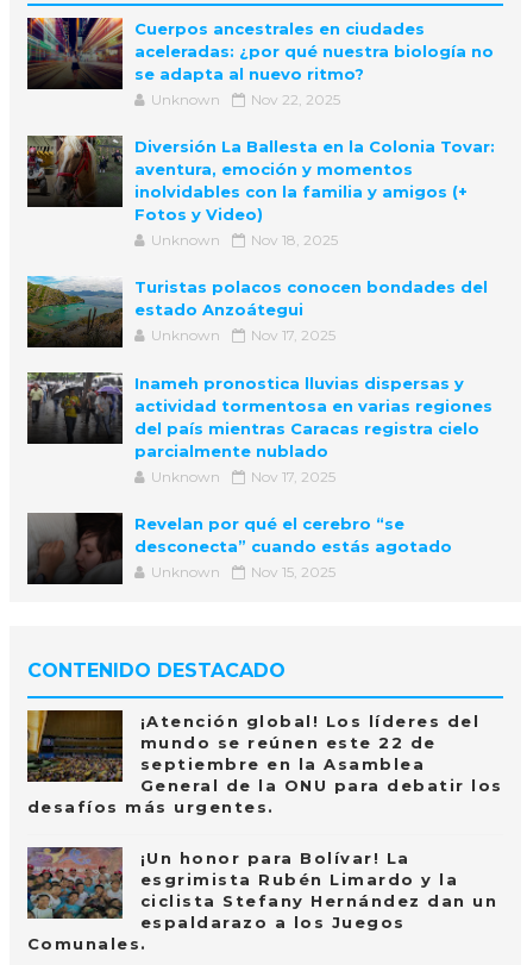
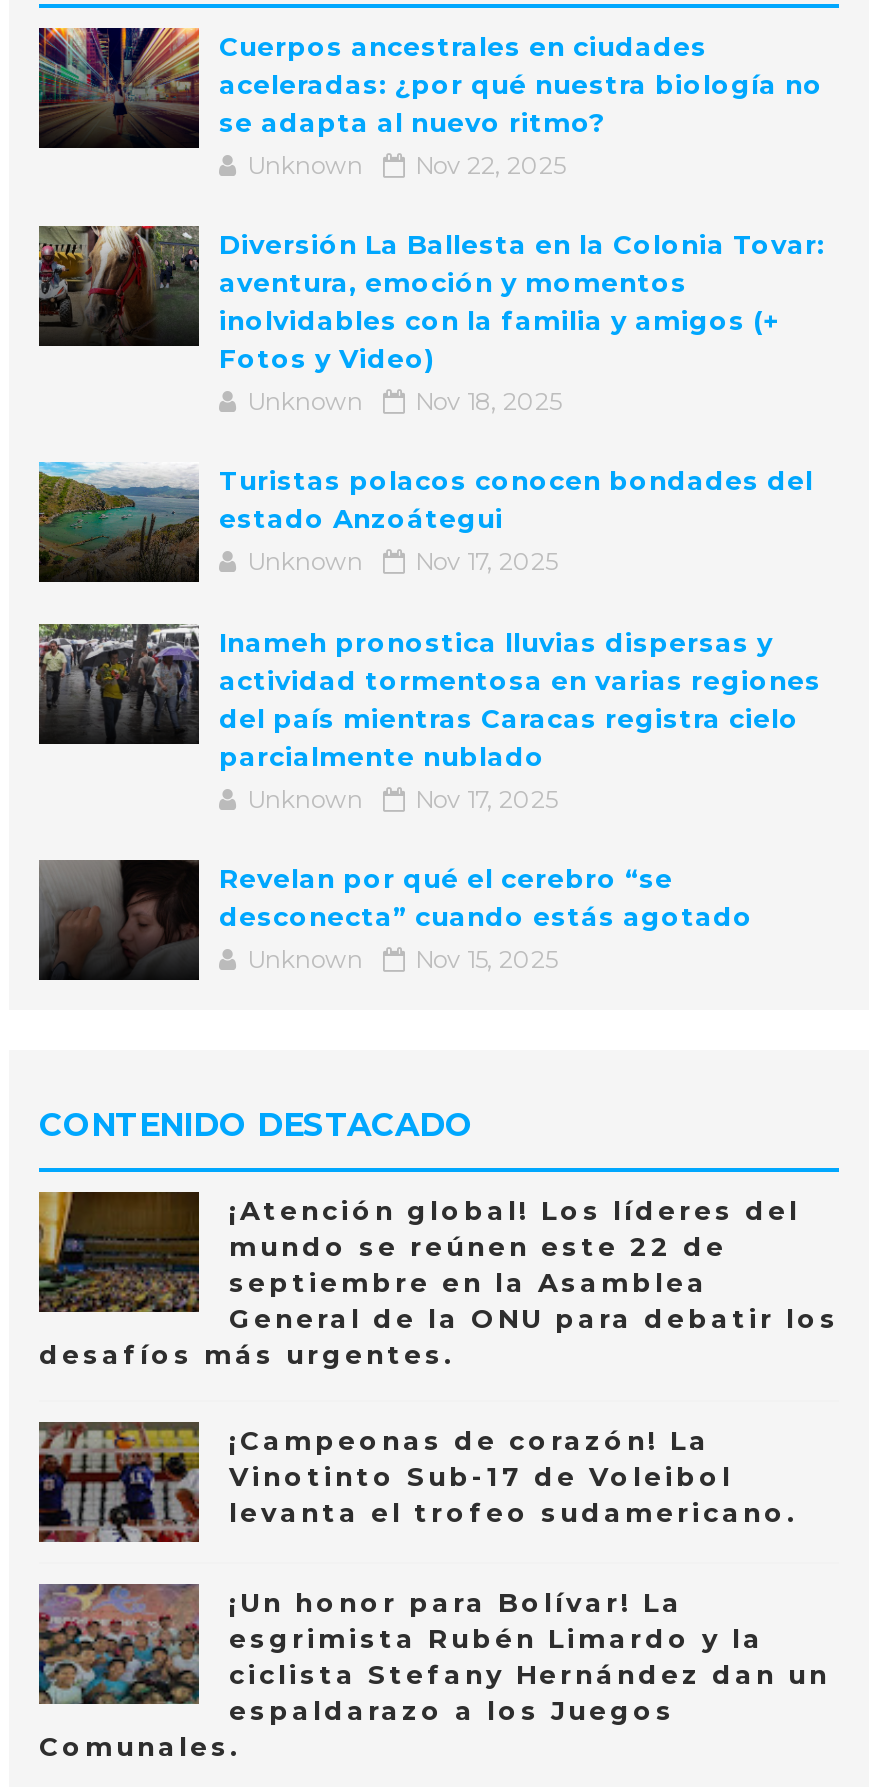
none -> [37,1423,798,1544] [image] | ¡Campeonas de corazón! La | Vinotinto Sub-17 de Voleibol | levanta el trofeo sudamericano.

